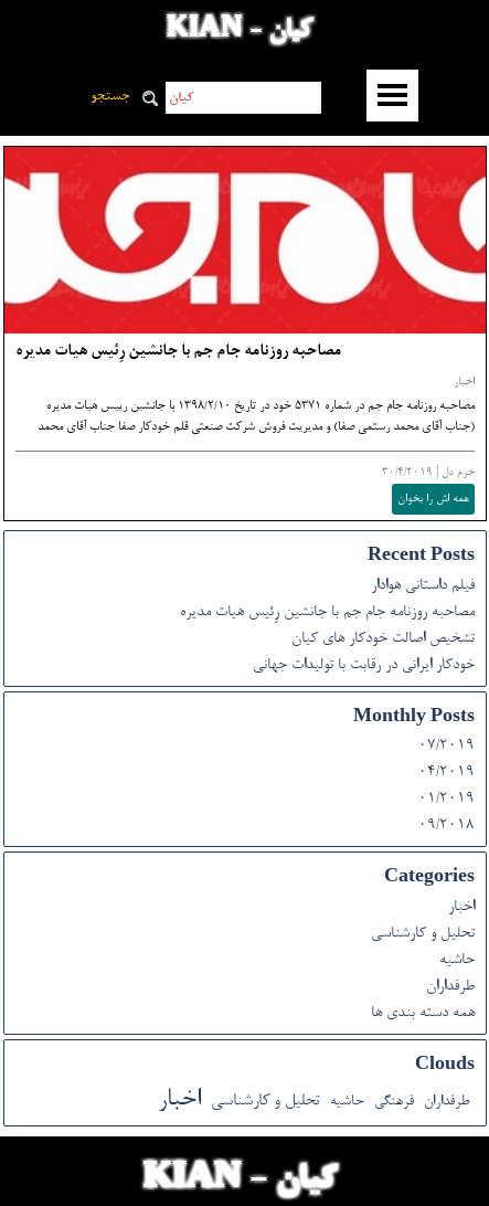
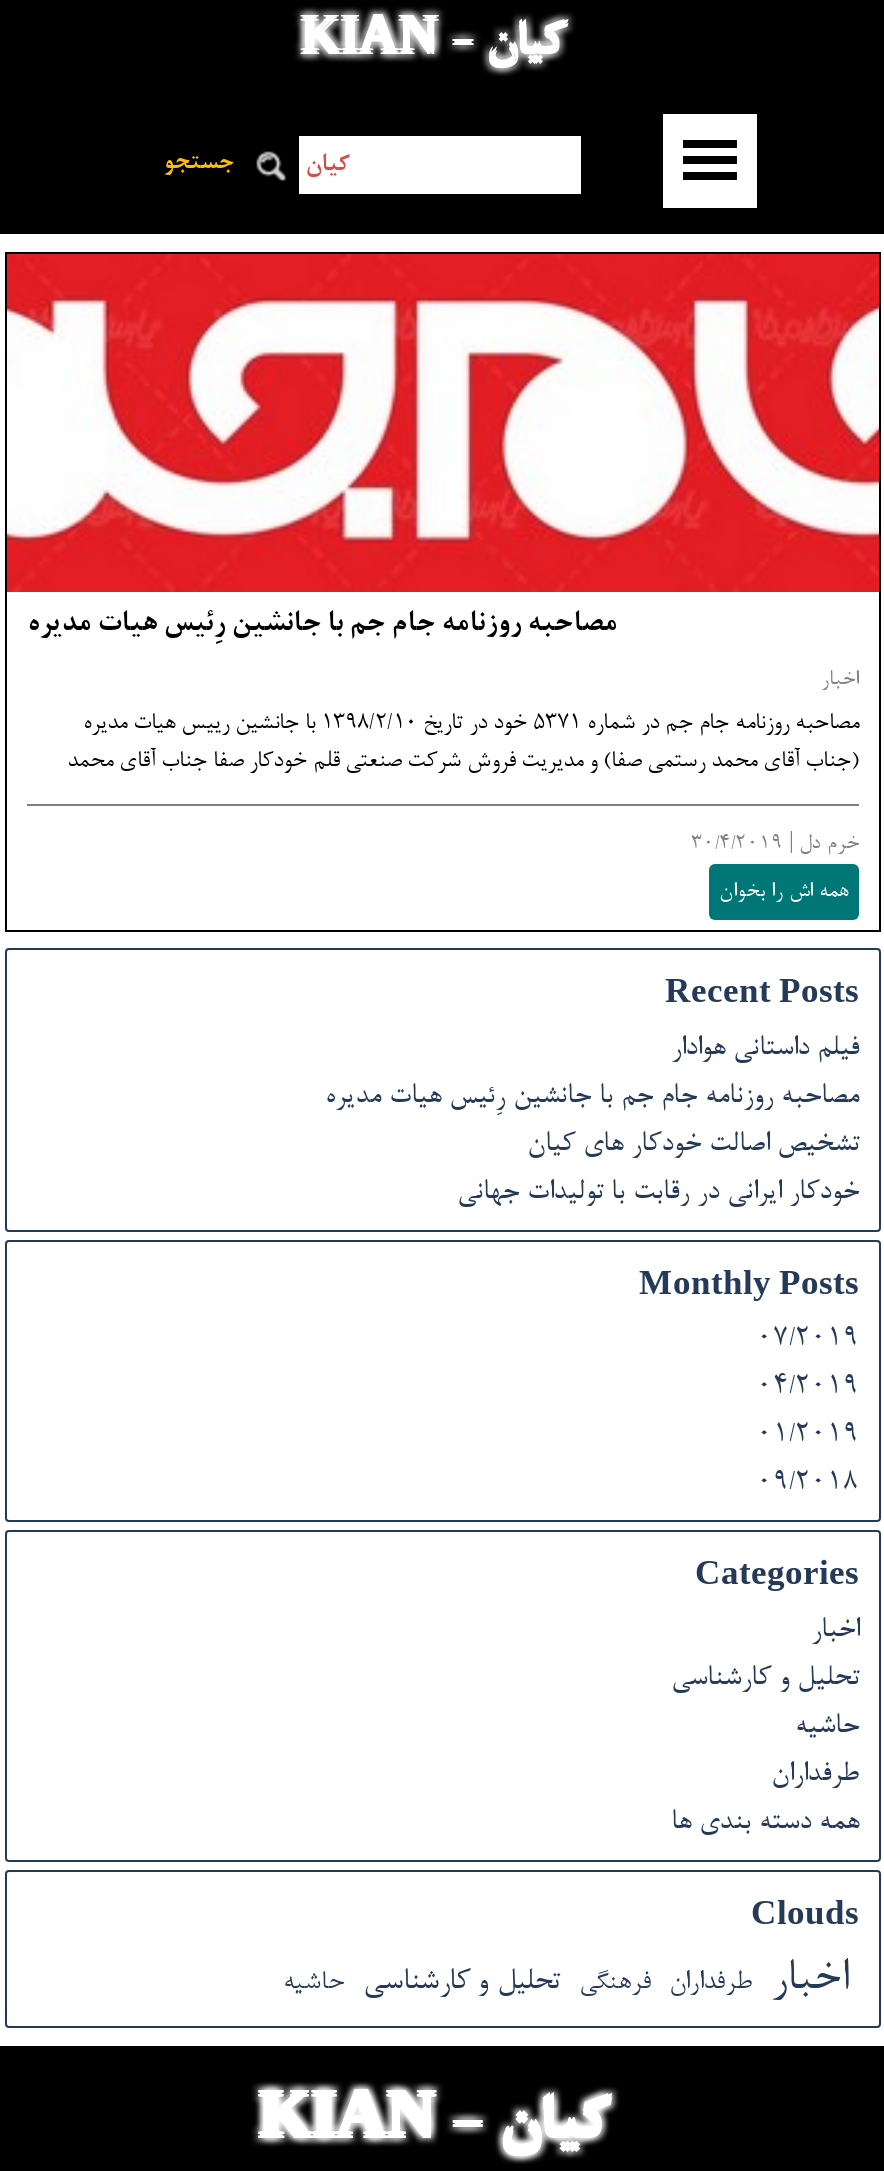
[158,1086,469,1114] طرفداران فرهنگی حاشیه تحلیل و کارشناسی اخبار -> [283,1955,849,2005] اخبار | طرفداران فرهنگی تحلیل و کارشناسی حاشیه

